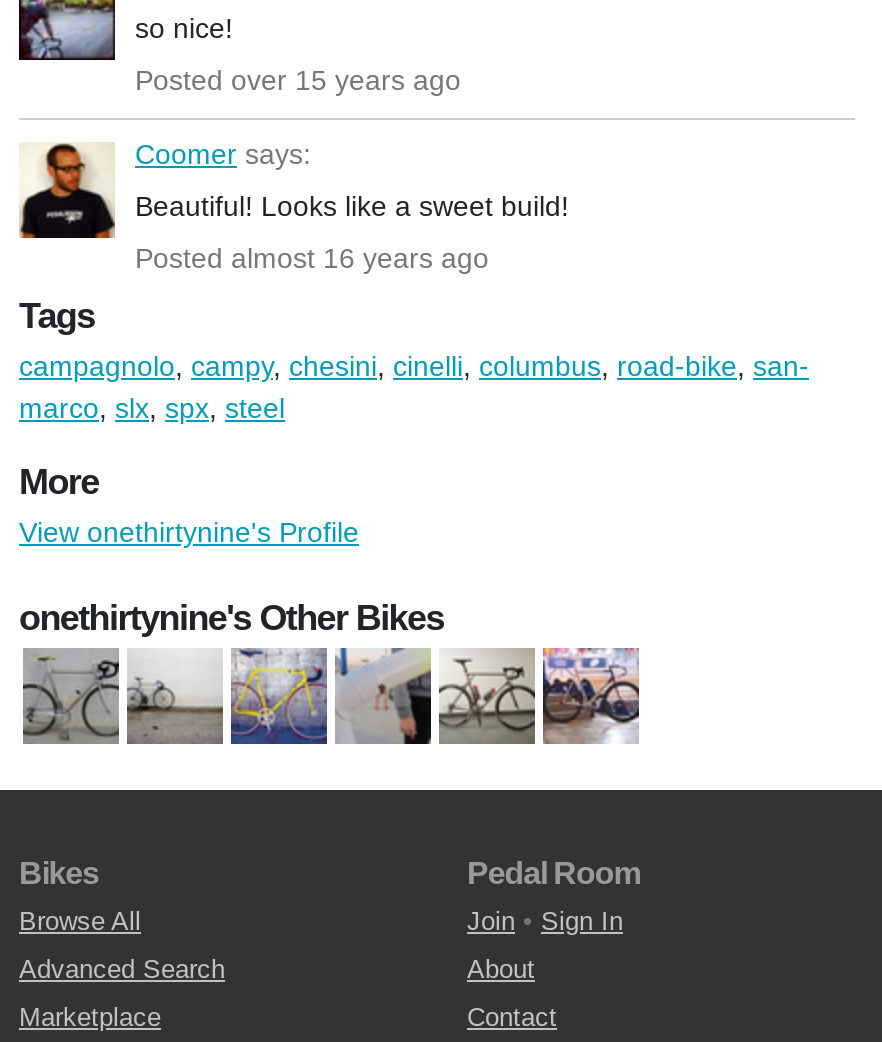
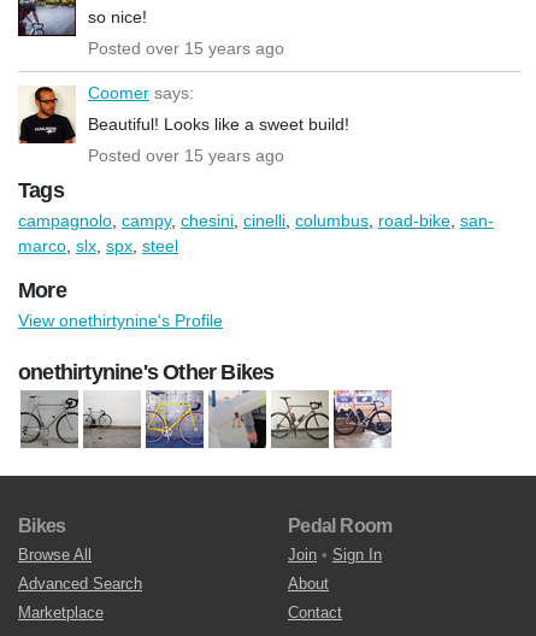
[135,242,489,274] Posted almost 16 years ago -> [88,146,284,165] Posted over 15 years ago

